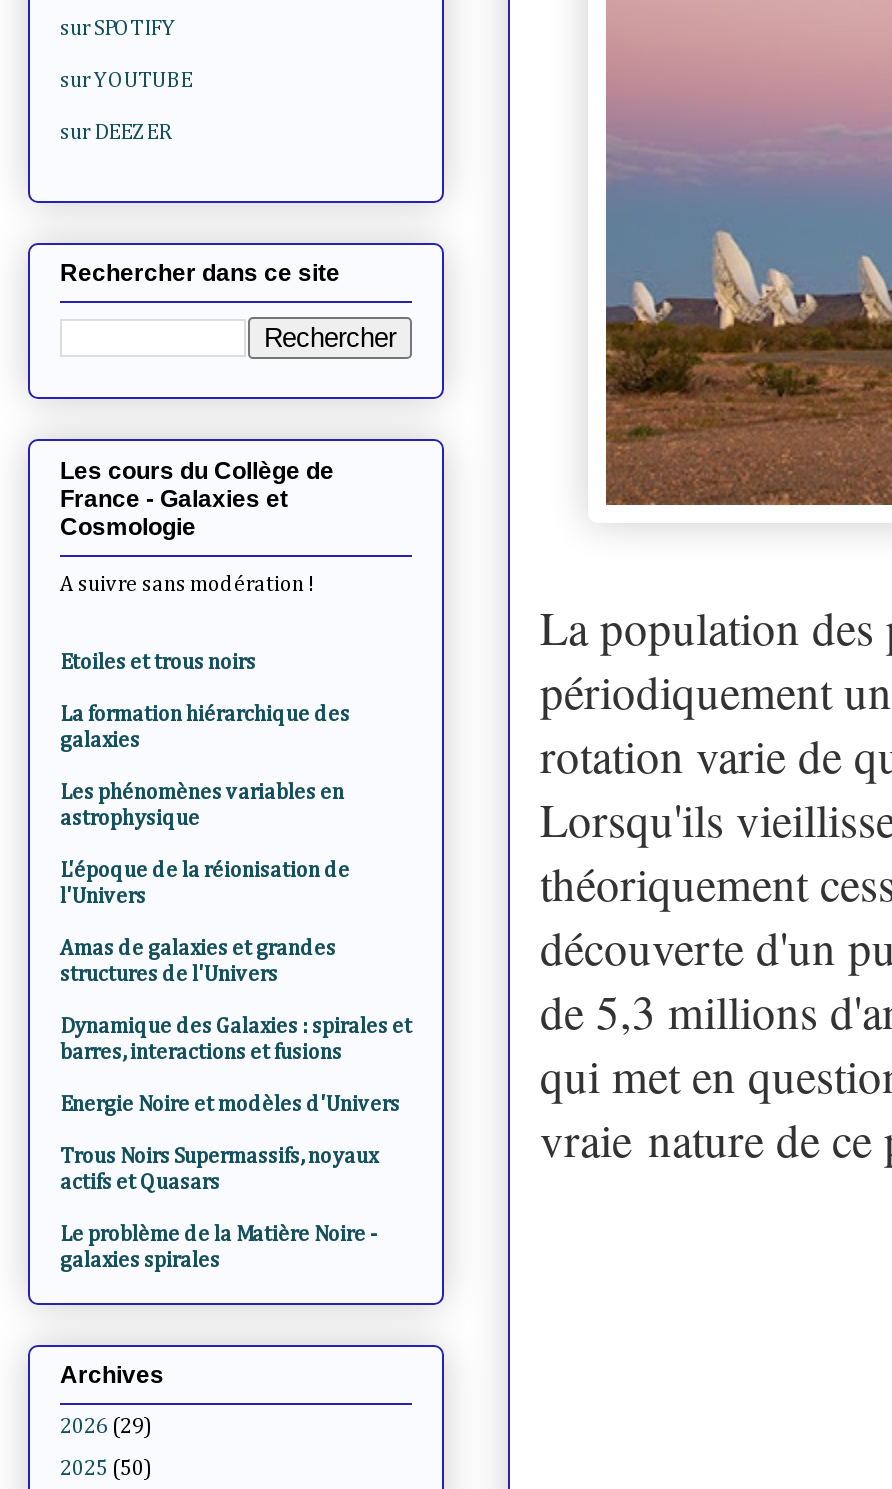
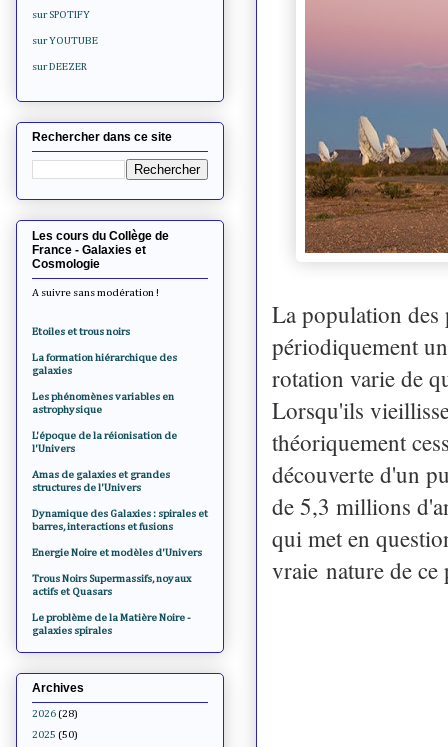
[60,1415,152,1437] 2026 (29) -> [32,708,78,719] 2026 (28)

